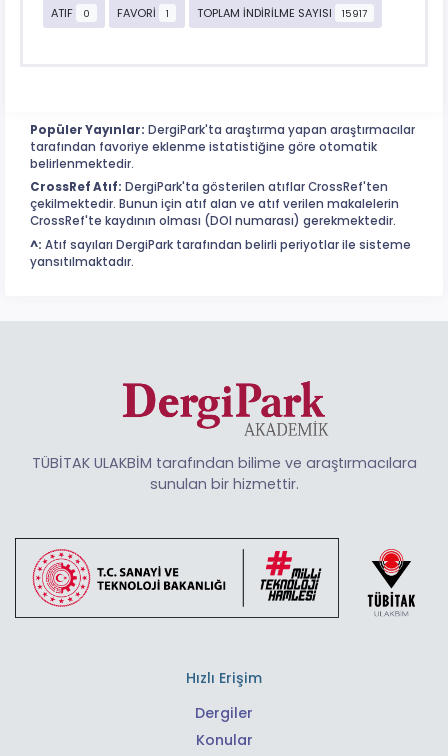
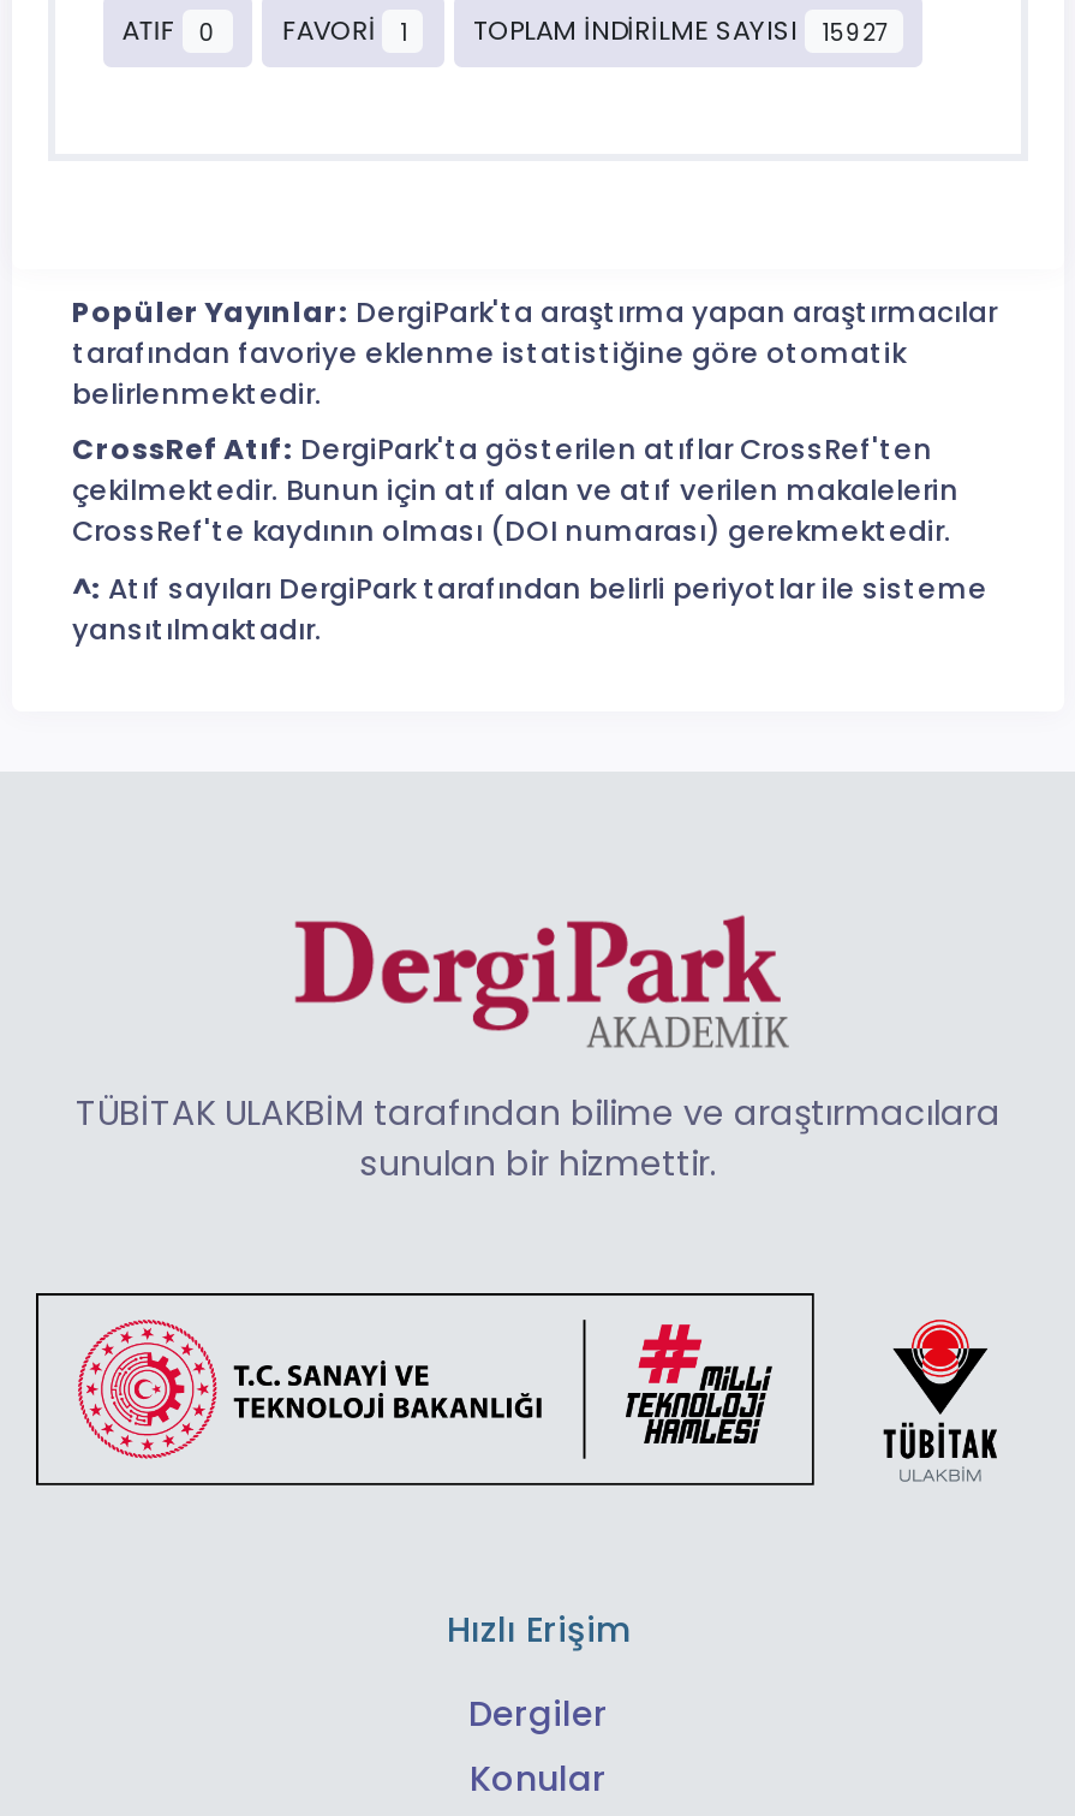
[197,5,367,21] TOPLAM İNDİRİLME SAYISI 15917 -> [473,11,887,50] TOPLAM İNDİRİLME SAYISI 15927

